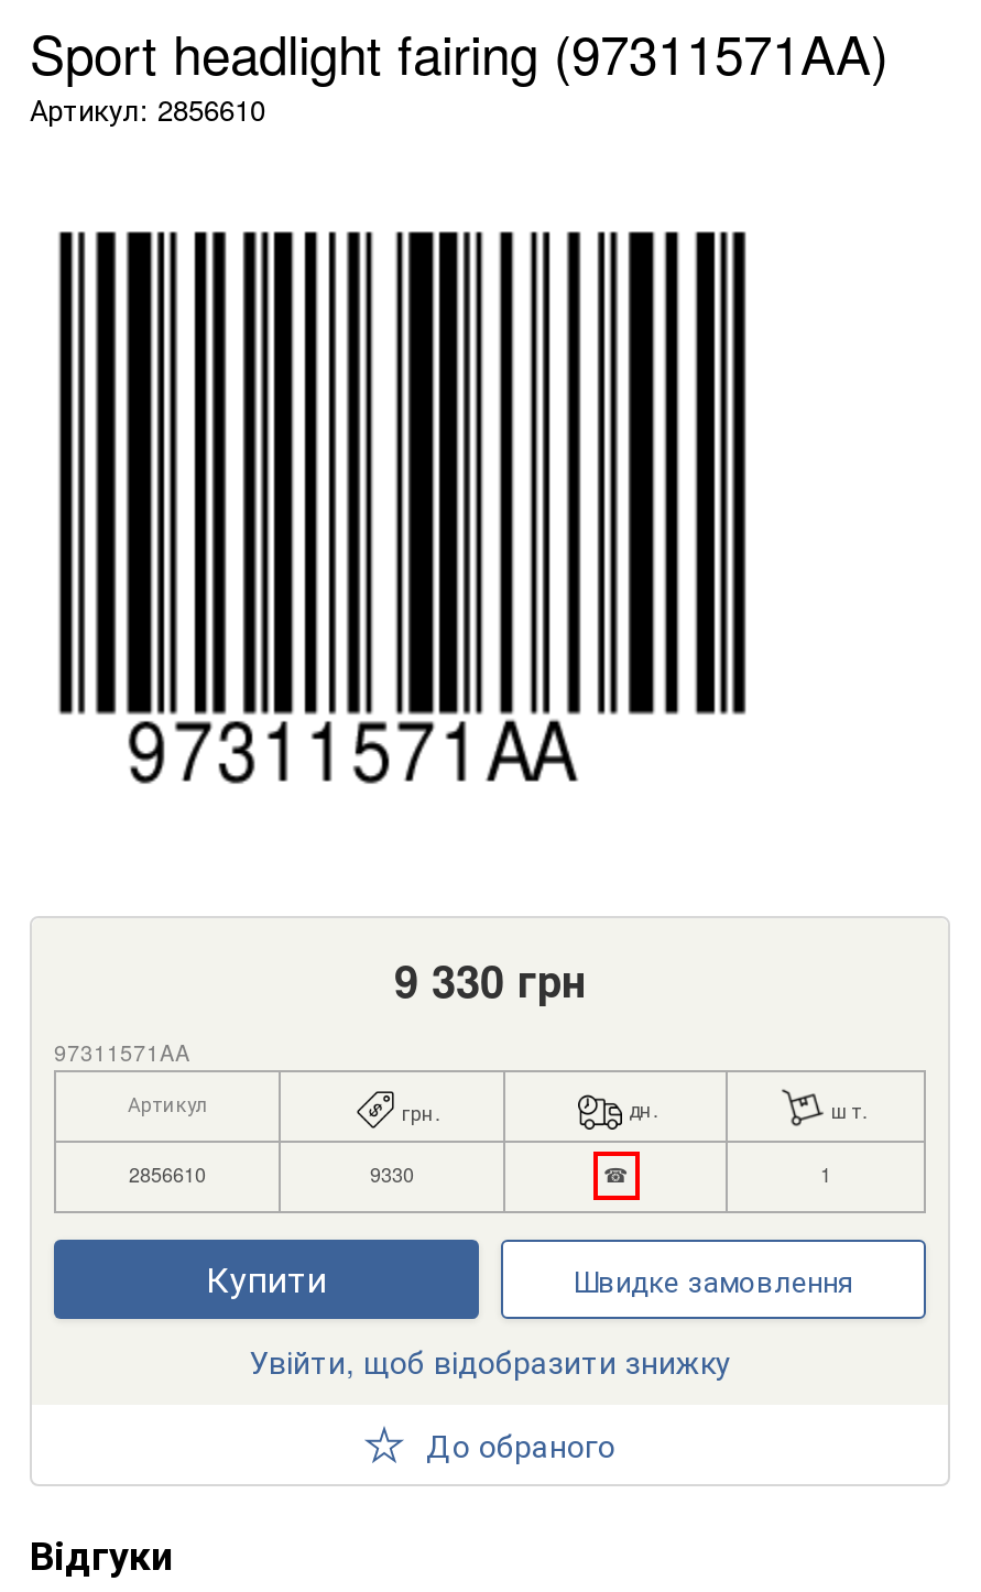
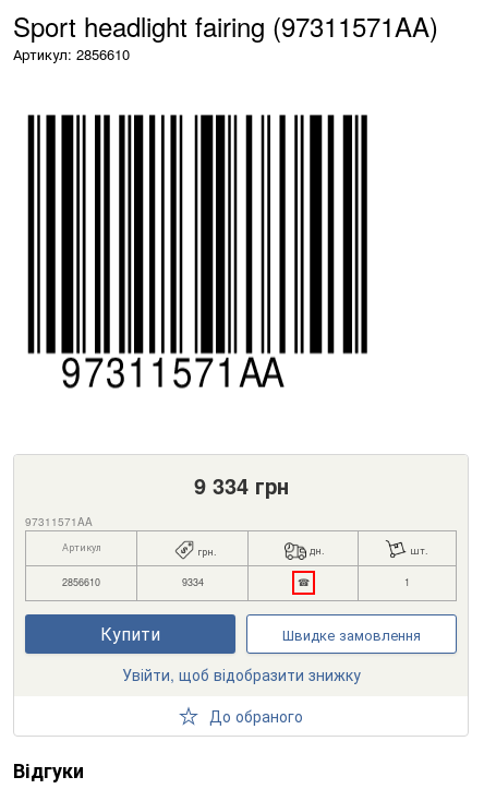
[394,949,586,1011] 9 330 грн -> [193,471,288,501] 9 334 грн
[370,1161,414,1189] 9330 -> [181,575,203,590] 9334

